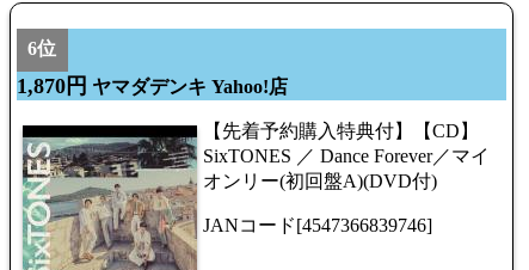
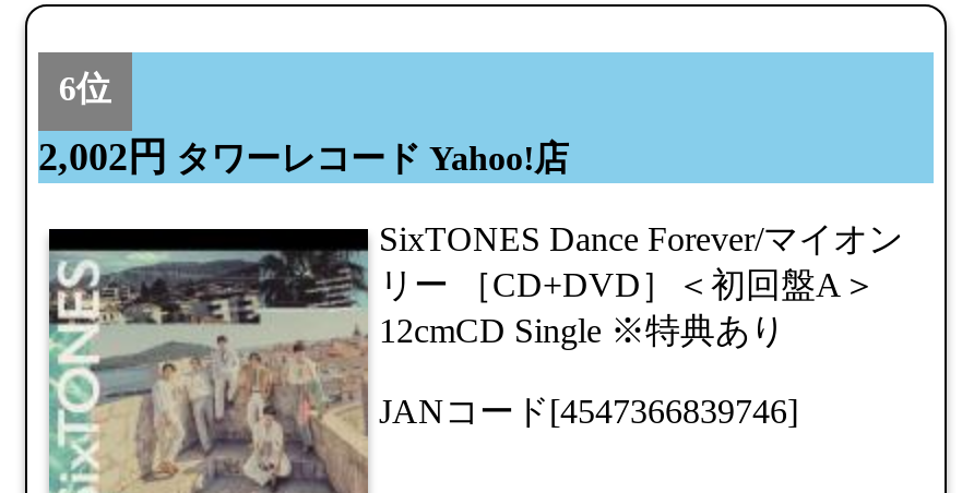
[17,75,288,98] 1,870円ヤマダデンキ Yahoo!店 -> [38,136,569,180] 2,002円タワーレコード Yahoo!店
[203,121,490,192] 【先着予約購入特典付】【CD】 | SixTONES ／ Dance Forever／マイ | オンリー(初回盤A)(DVD付) -> [379,221,903,350] SixTONES Dance Forever/マイオン | リー ［CD+DVD］＜初回盤A＞ | 12cmCD Single ※特典あり

